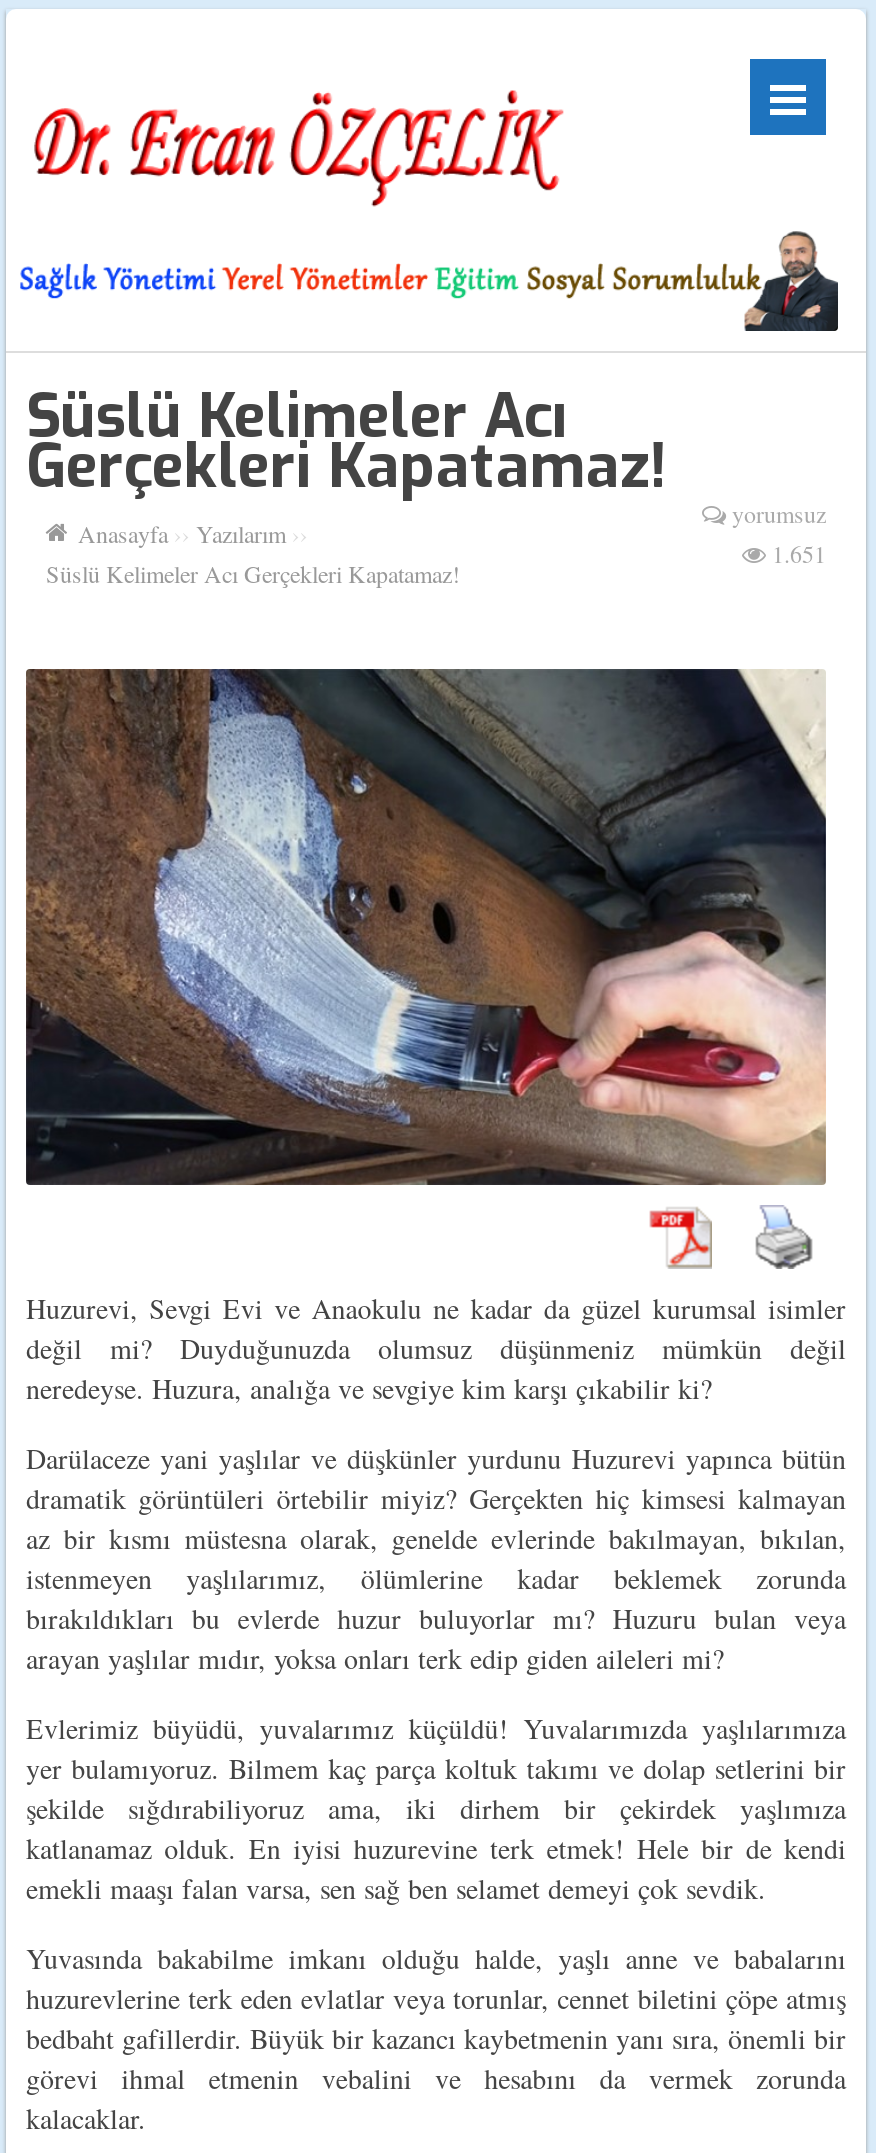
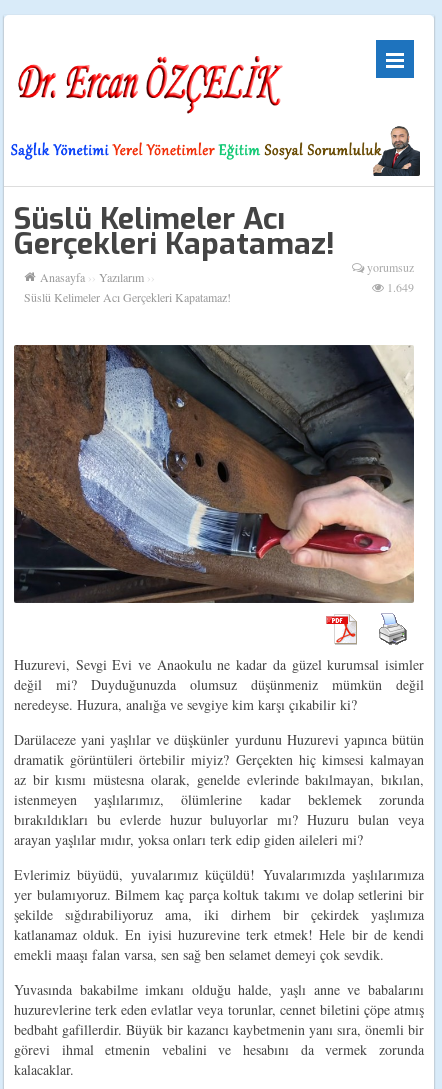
[766,536,826,568] 1.651 -> [384,279,414,295] 1.649

